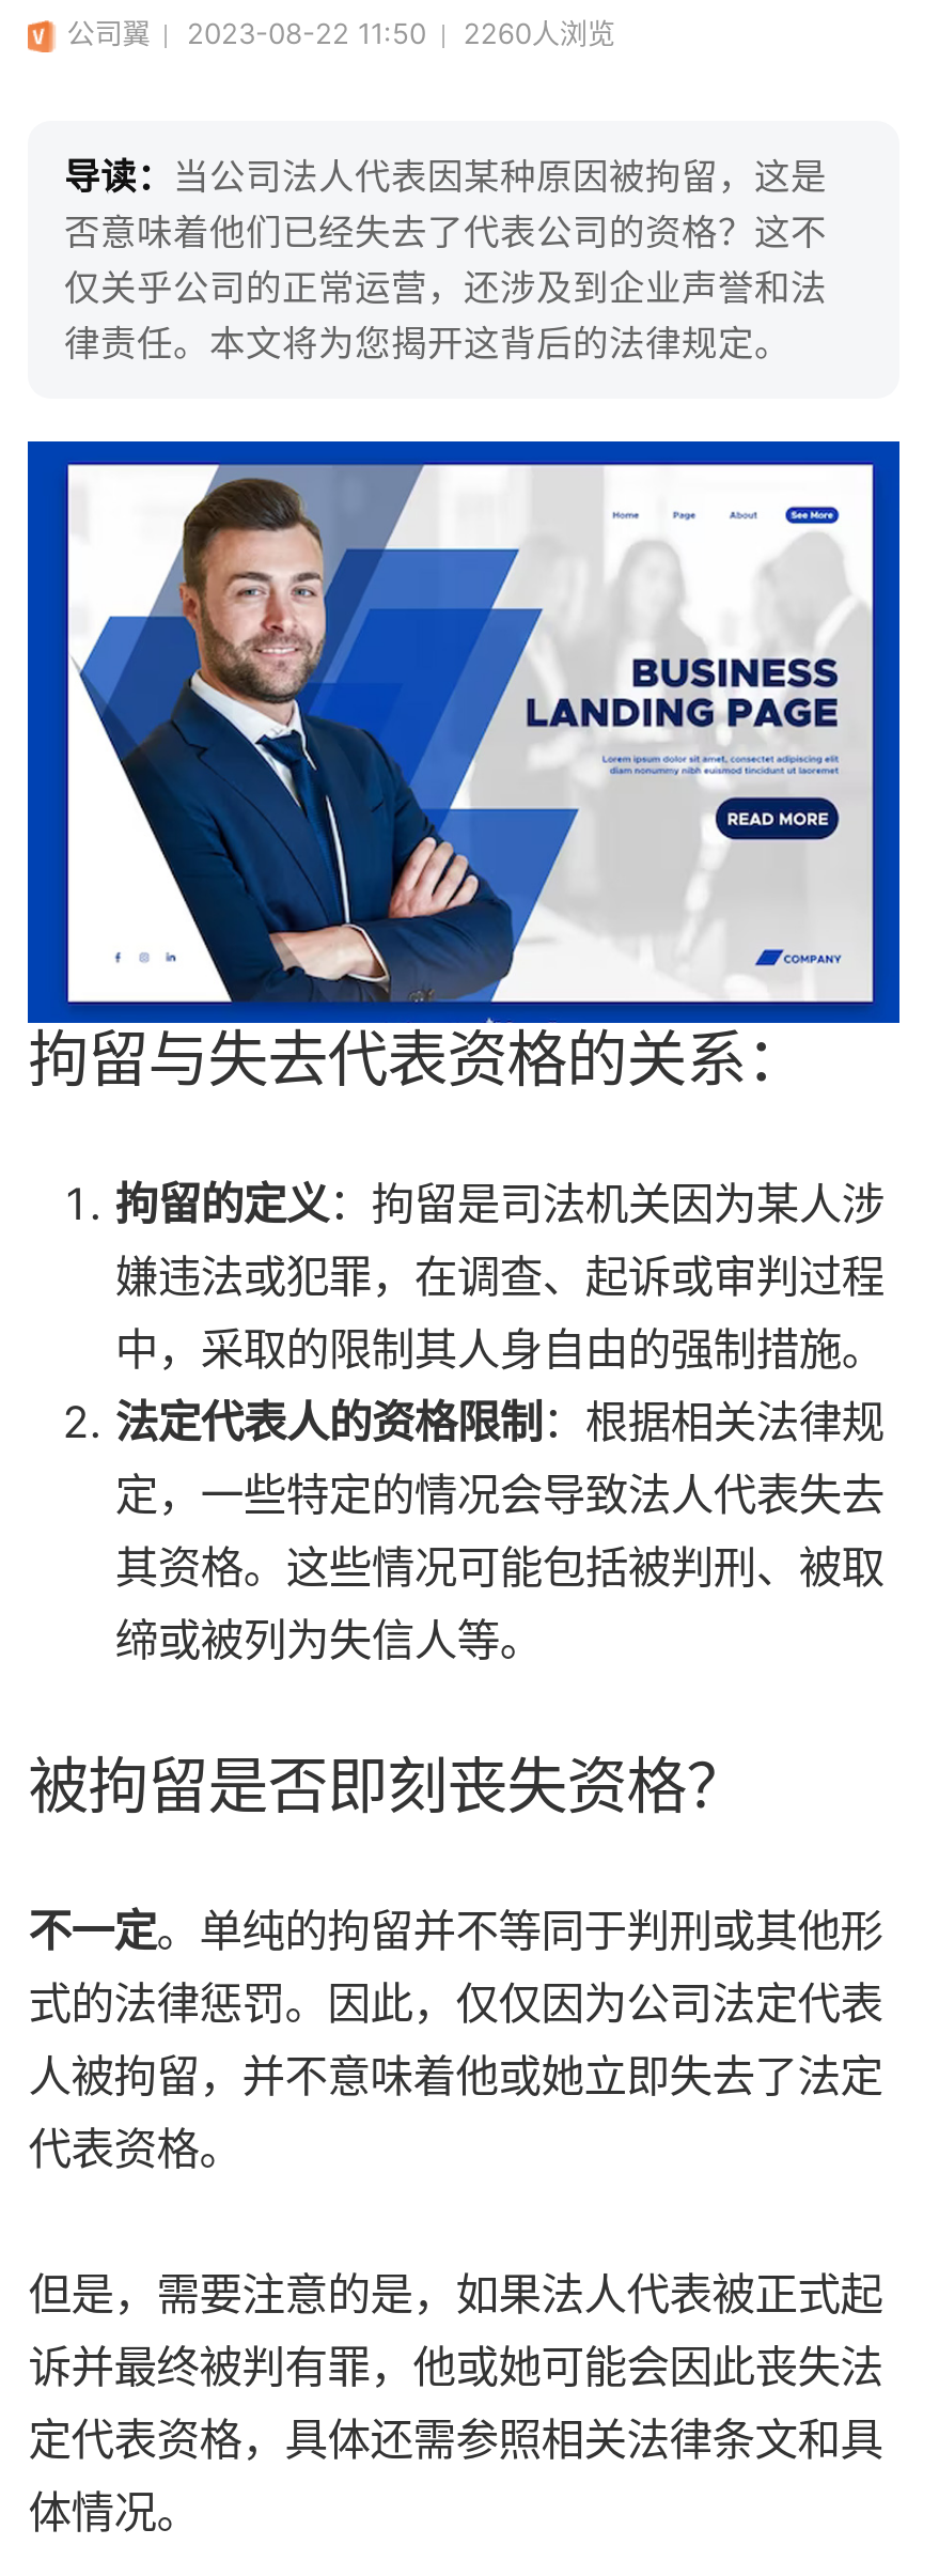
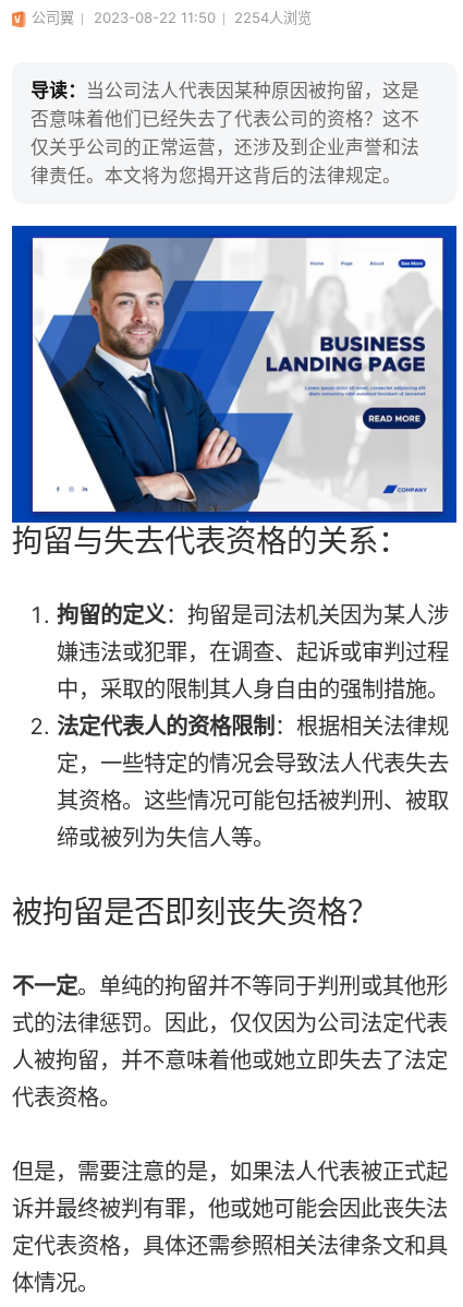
[67,17,615,51] 公司翼 2023-08-22 11:50 2260人浏览 -> [32,9,311,27] 公司翼 2023-08-22 11:50 2254人浏览

